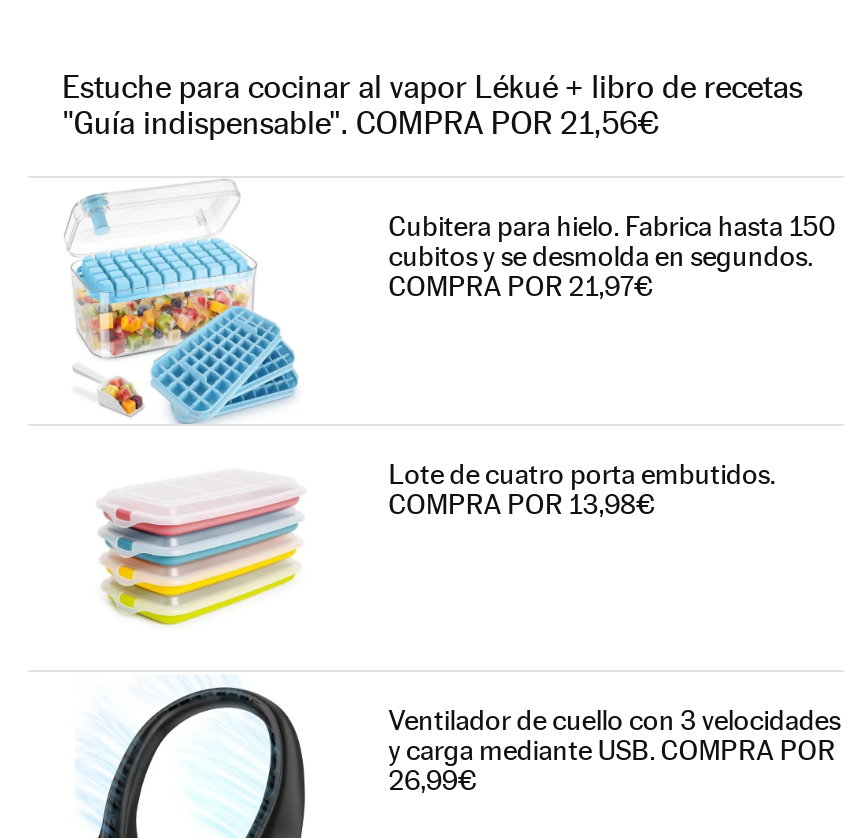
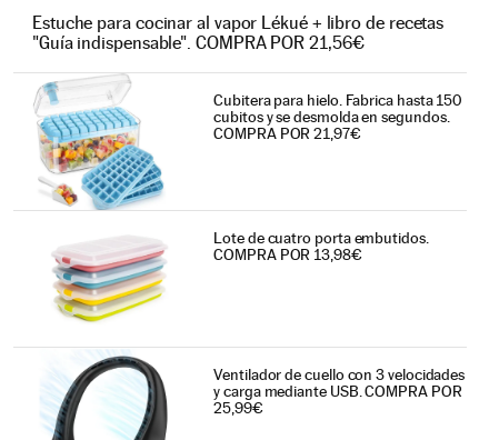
[388,764,477,796] 26,99€ -> [214,399,263,417] 25,99€

